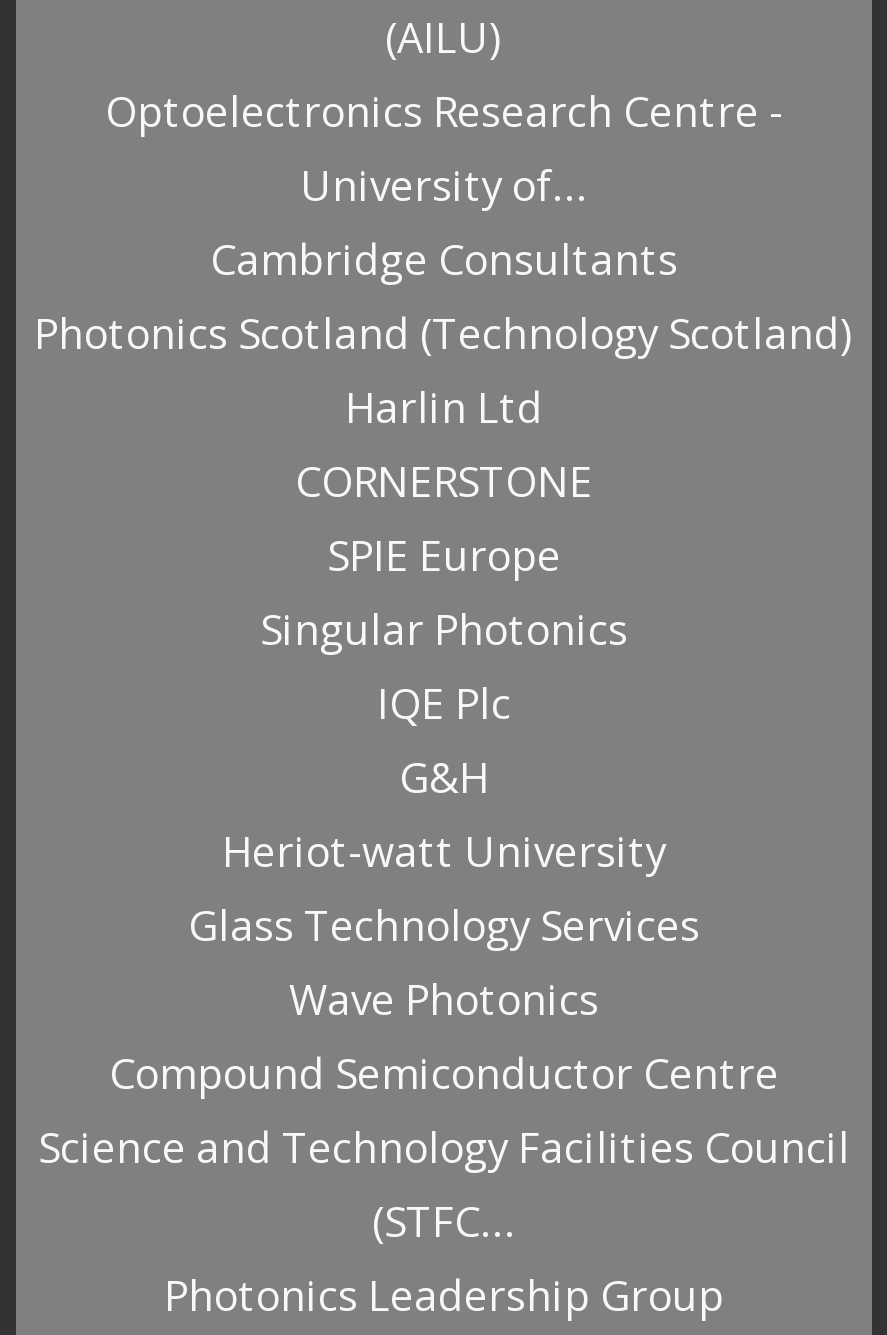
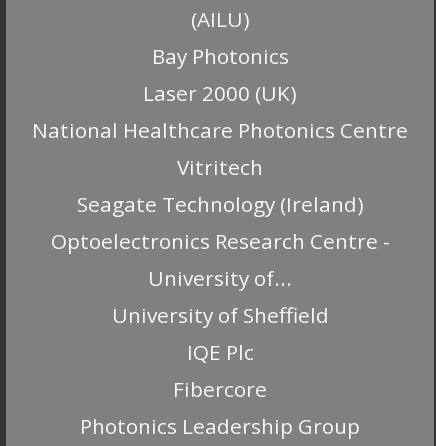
none -> [32,42,408,218] Bay Photonics | Laser 2000 (UK) | National Healthcare Photonics Centre | Vitritech | Seagate Technology (Ireland)
moved [105,83,783,213] -> [50,227,389,292]: Optoelectronics Research Centre - | University of...
[34,231,854,657] Cambridge Consultants | Photonics Scotland (Technology Scotland) | Harlin Ltd | CORNERSTONE | SPIE Europe | Singular Photonics -> [111,301,328,329] University of Sheffield
[38,749,850,1249] G&H | Heriot-watt University | Glass Technology Services | Wave Photonics | Compound Semiconductor Centre | Science and Technology Facilities Council | (STFC... -> [173,375,267,403] Fibercore

